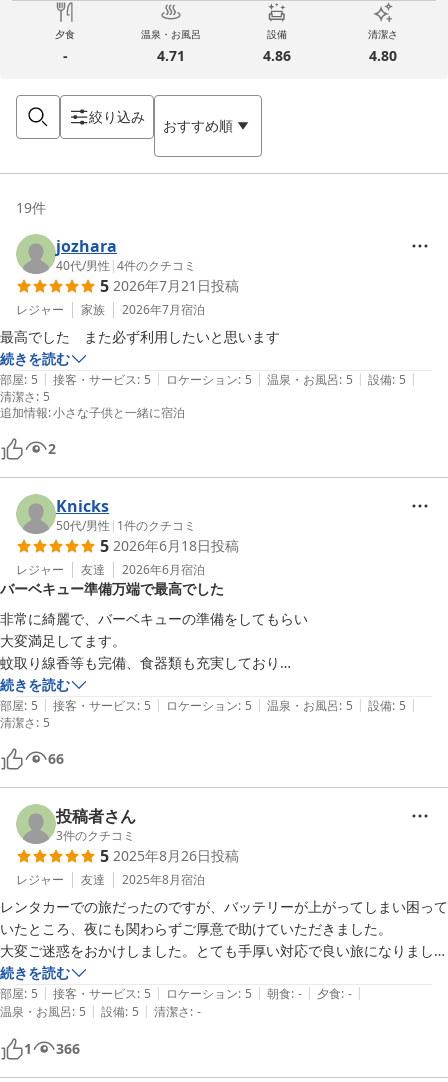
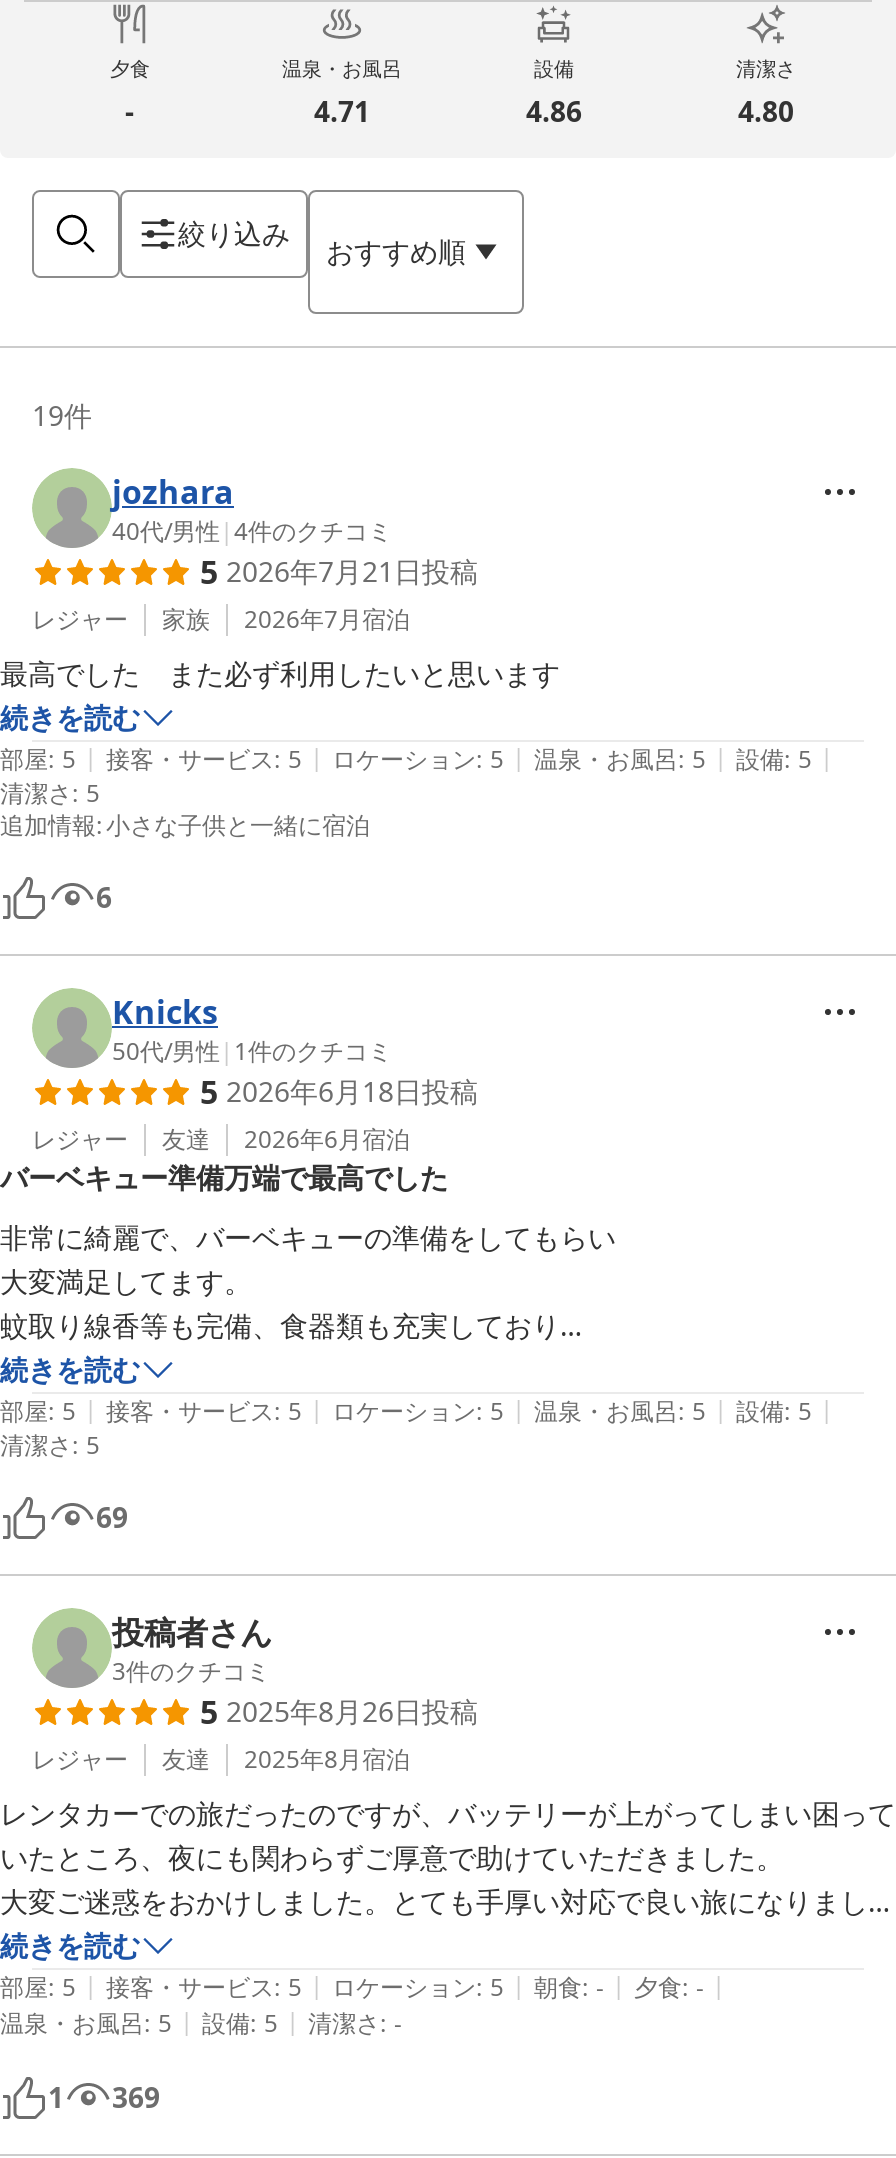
[48,439,56,458] 2 -> [96,878,112,916] 6
[48,749,64,768] 66 -> [96,1498,128,1536] 69
[24,1039,80,1058] 1 366 -> [48,2078,160,2116] 1 369

